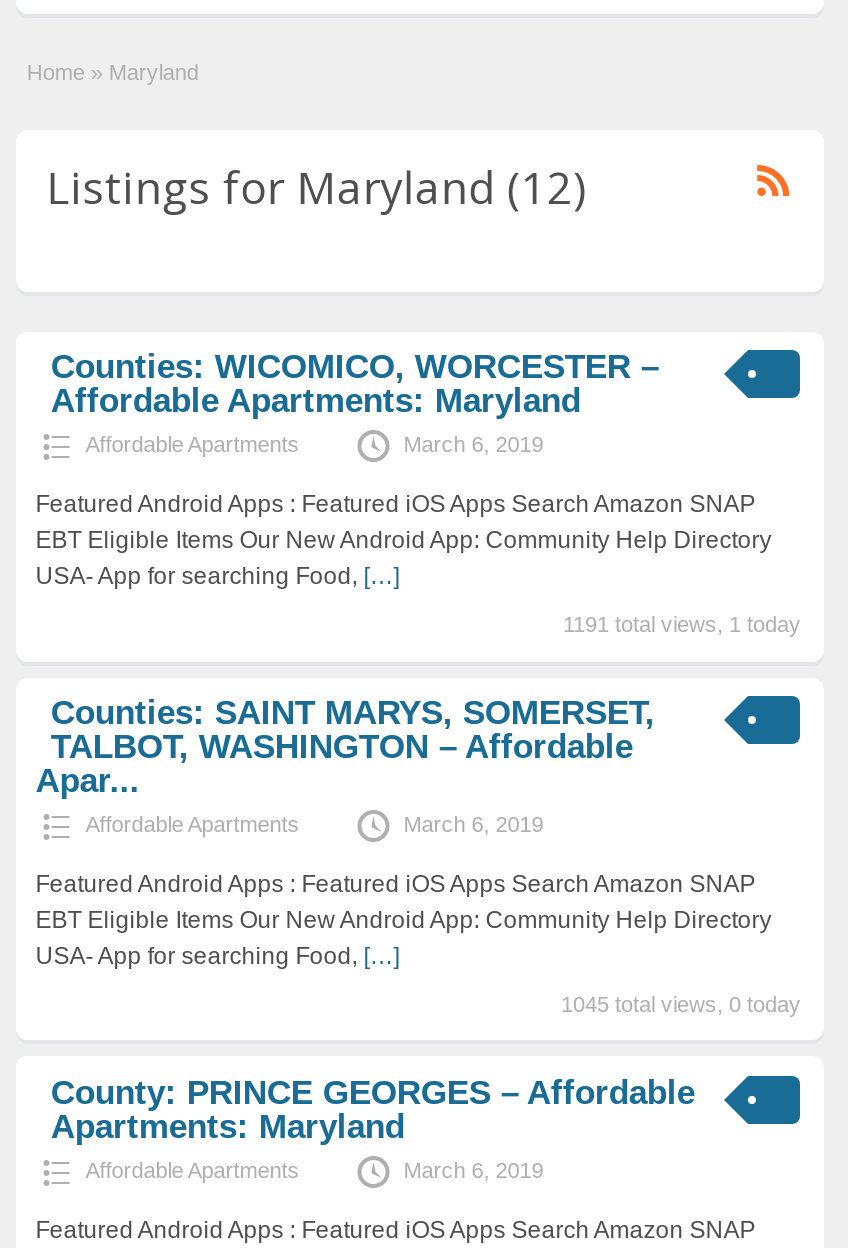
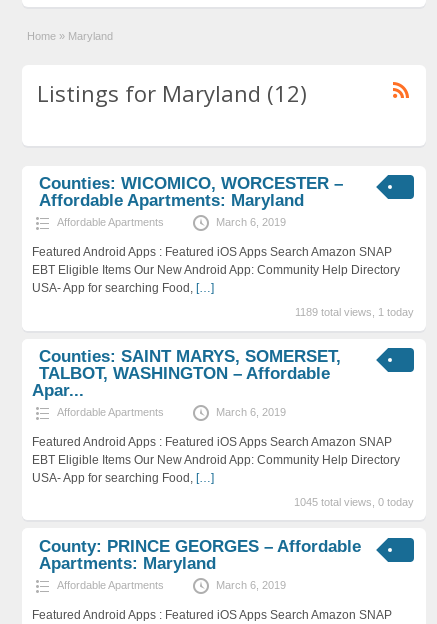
[563,613,801,637] 1191 total views, 1 today -> [295,306,414,318] 1189 total views, 1 today

